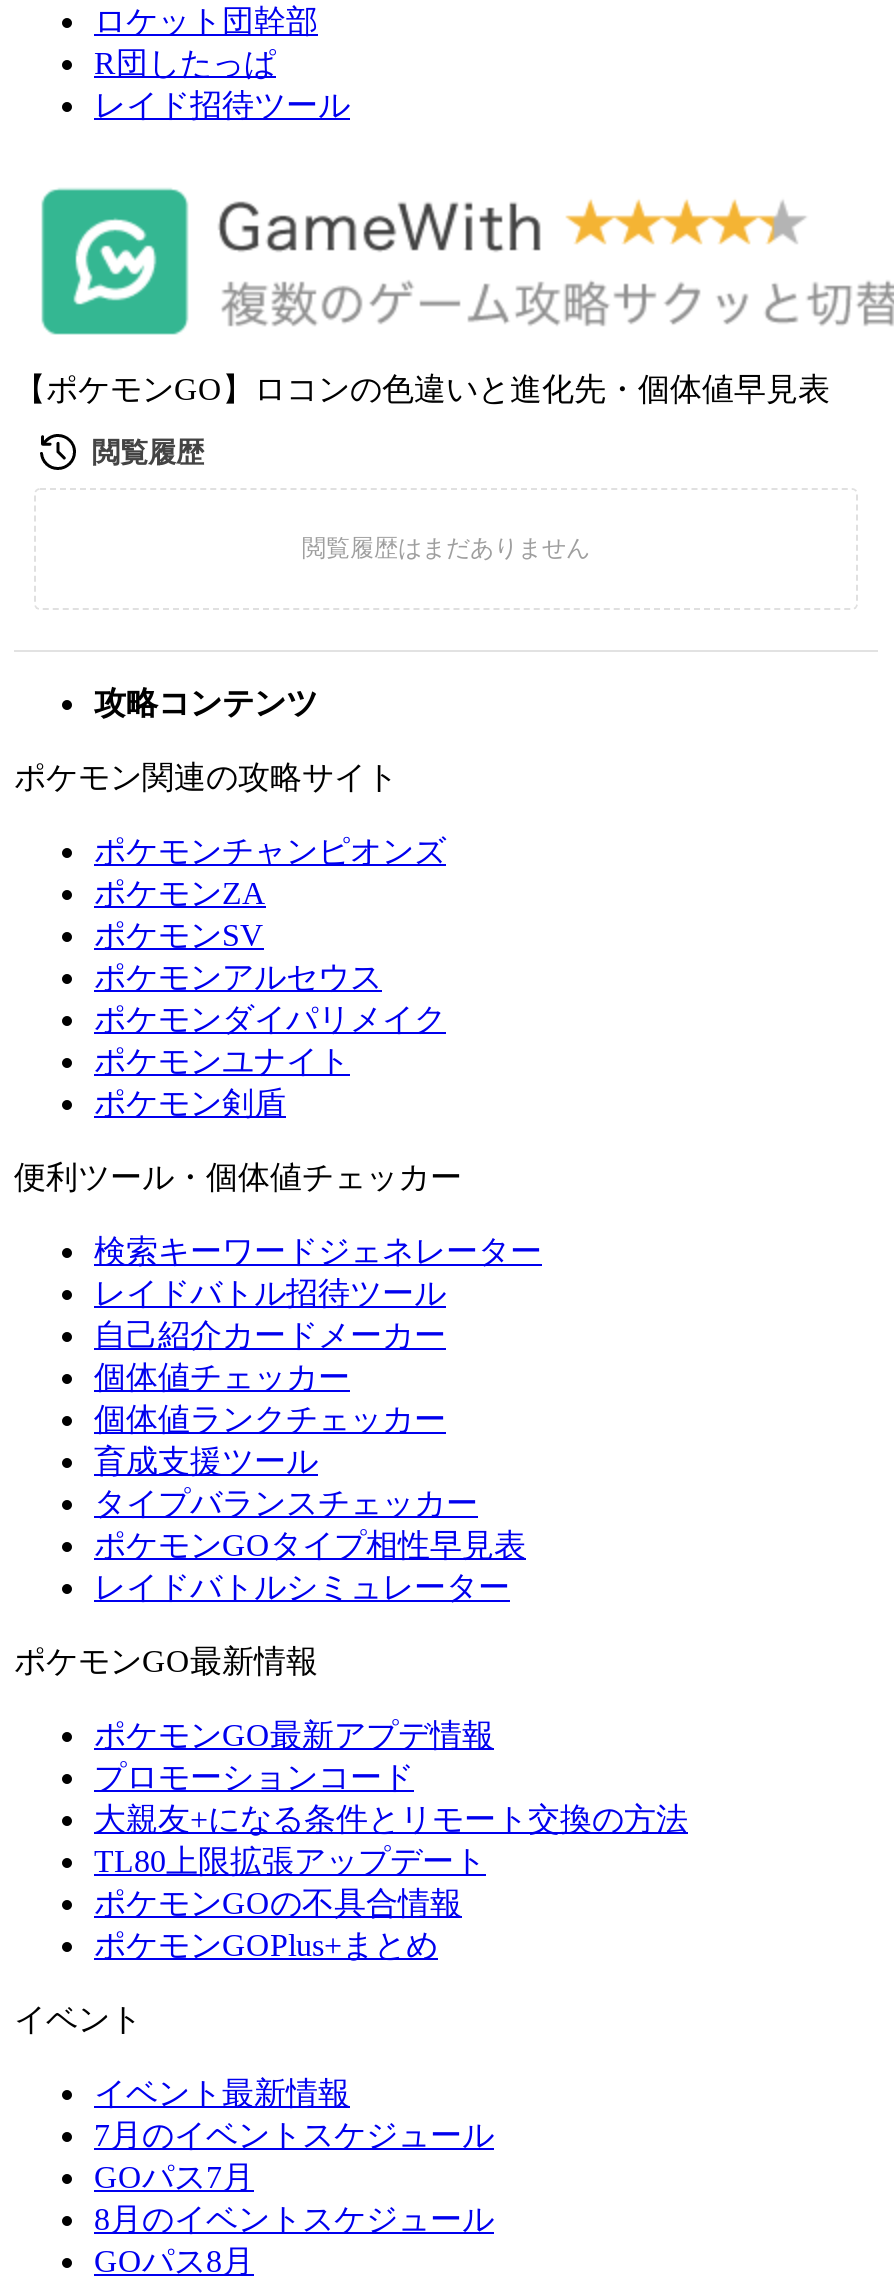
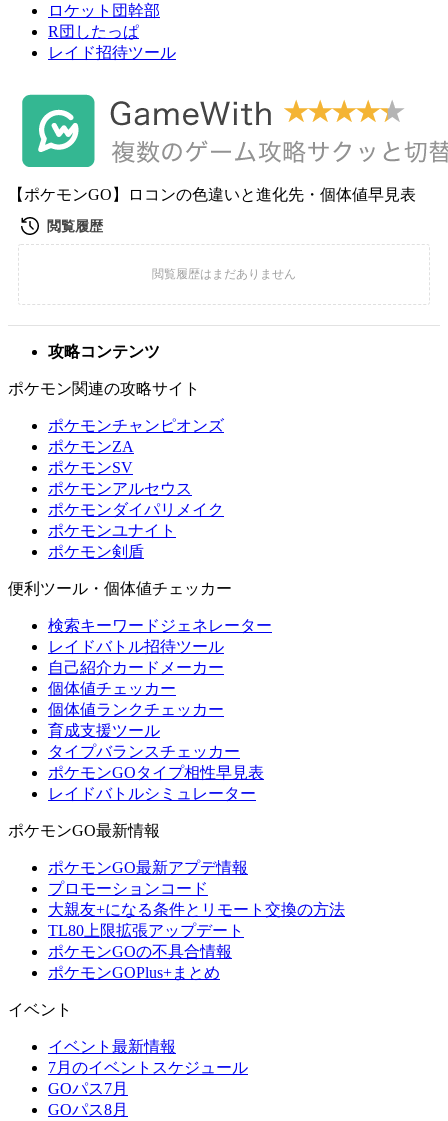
[94,2202,494,2236] 8月のイベントスケジュール -> none

